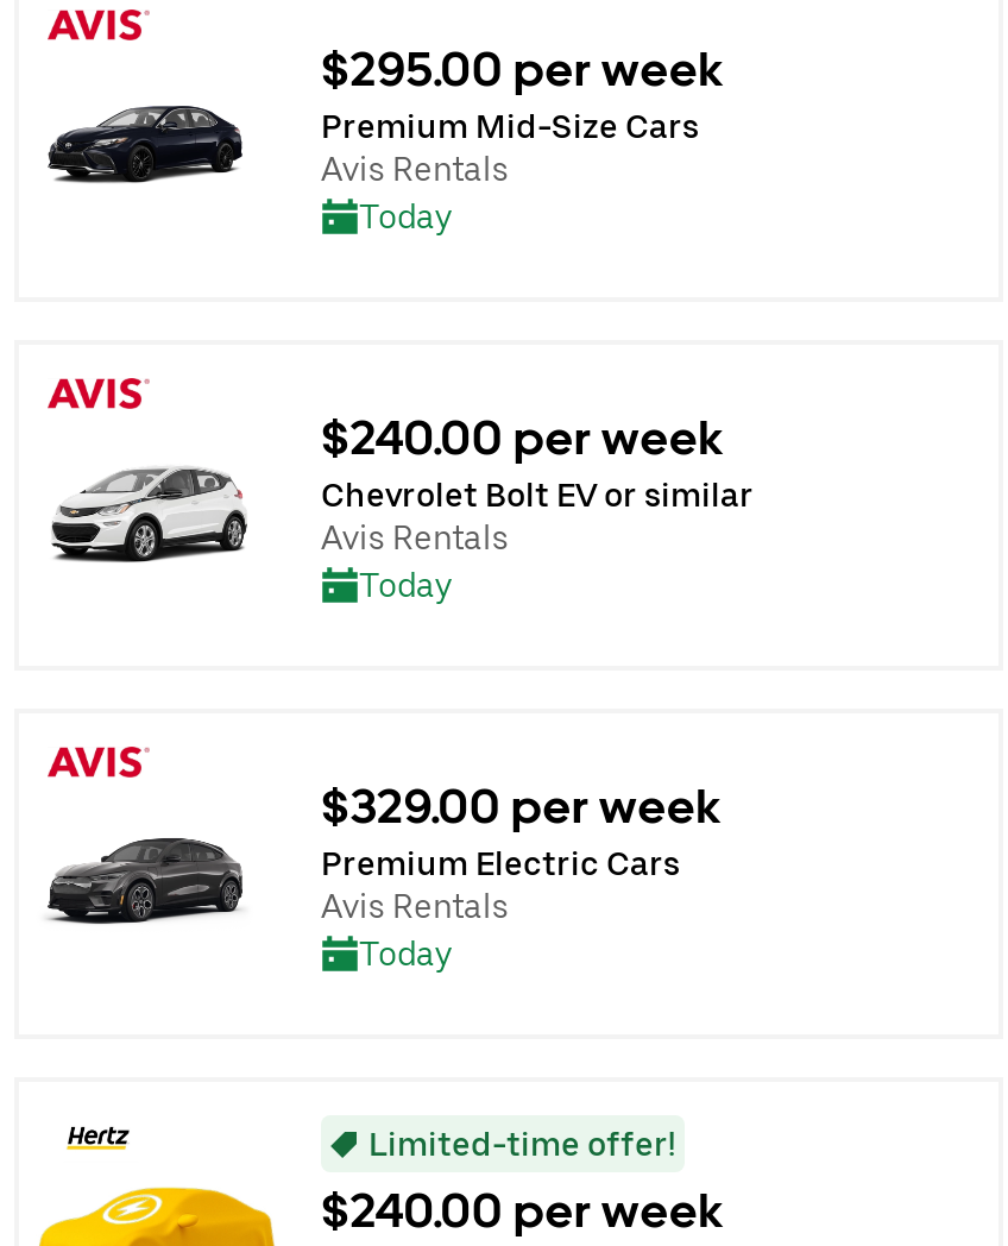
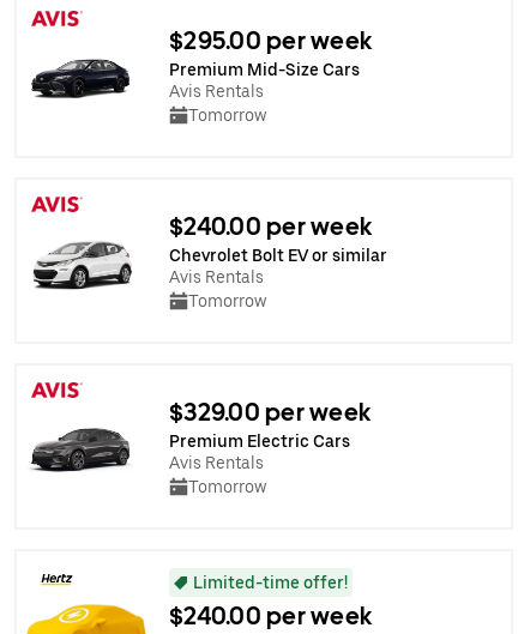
[359,196,452,234] Today -> [188,105,266,124] Tomorrow
[359,565,452,603] Today -> [188,291,266,310] Tomorrow
[359,933,452,971] Today -> [188,476,266,496] Tomorrow

